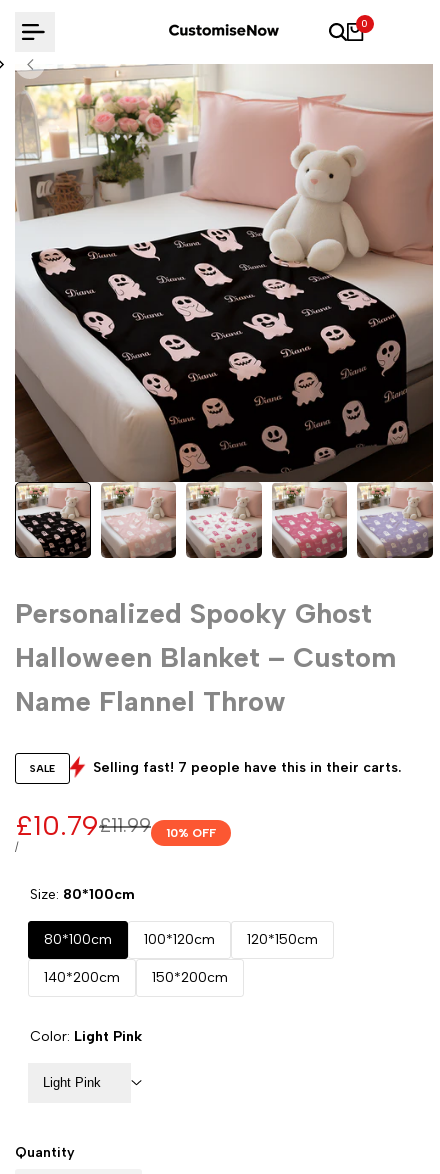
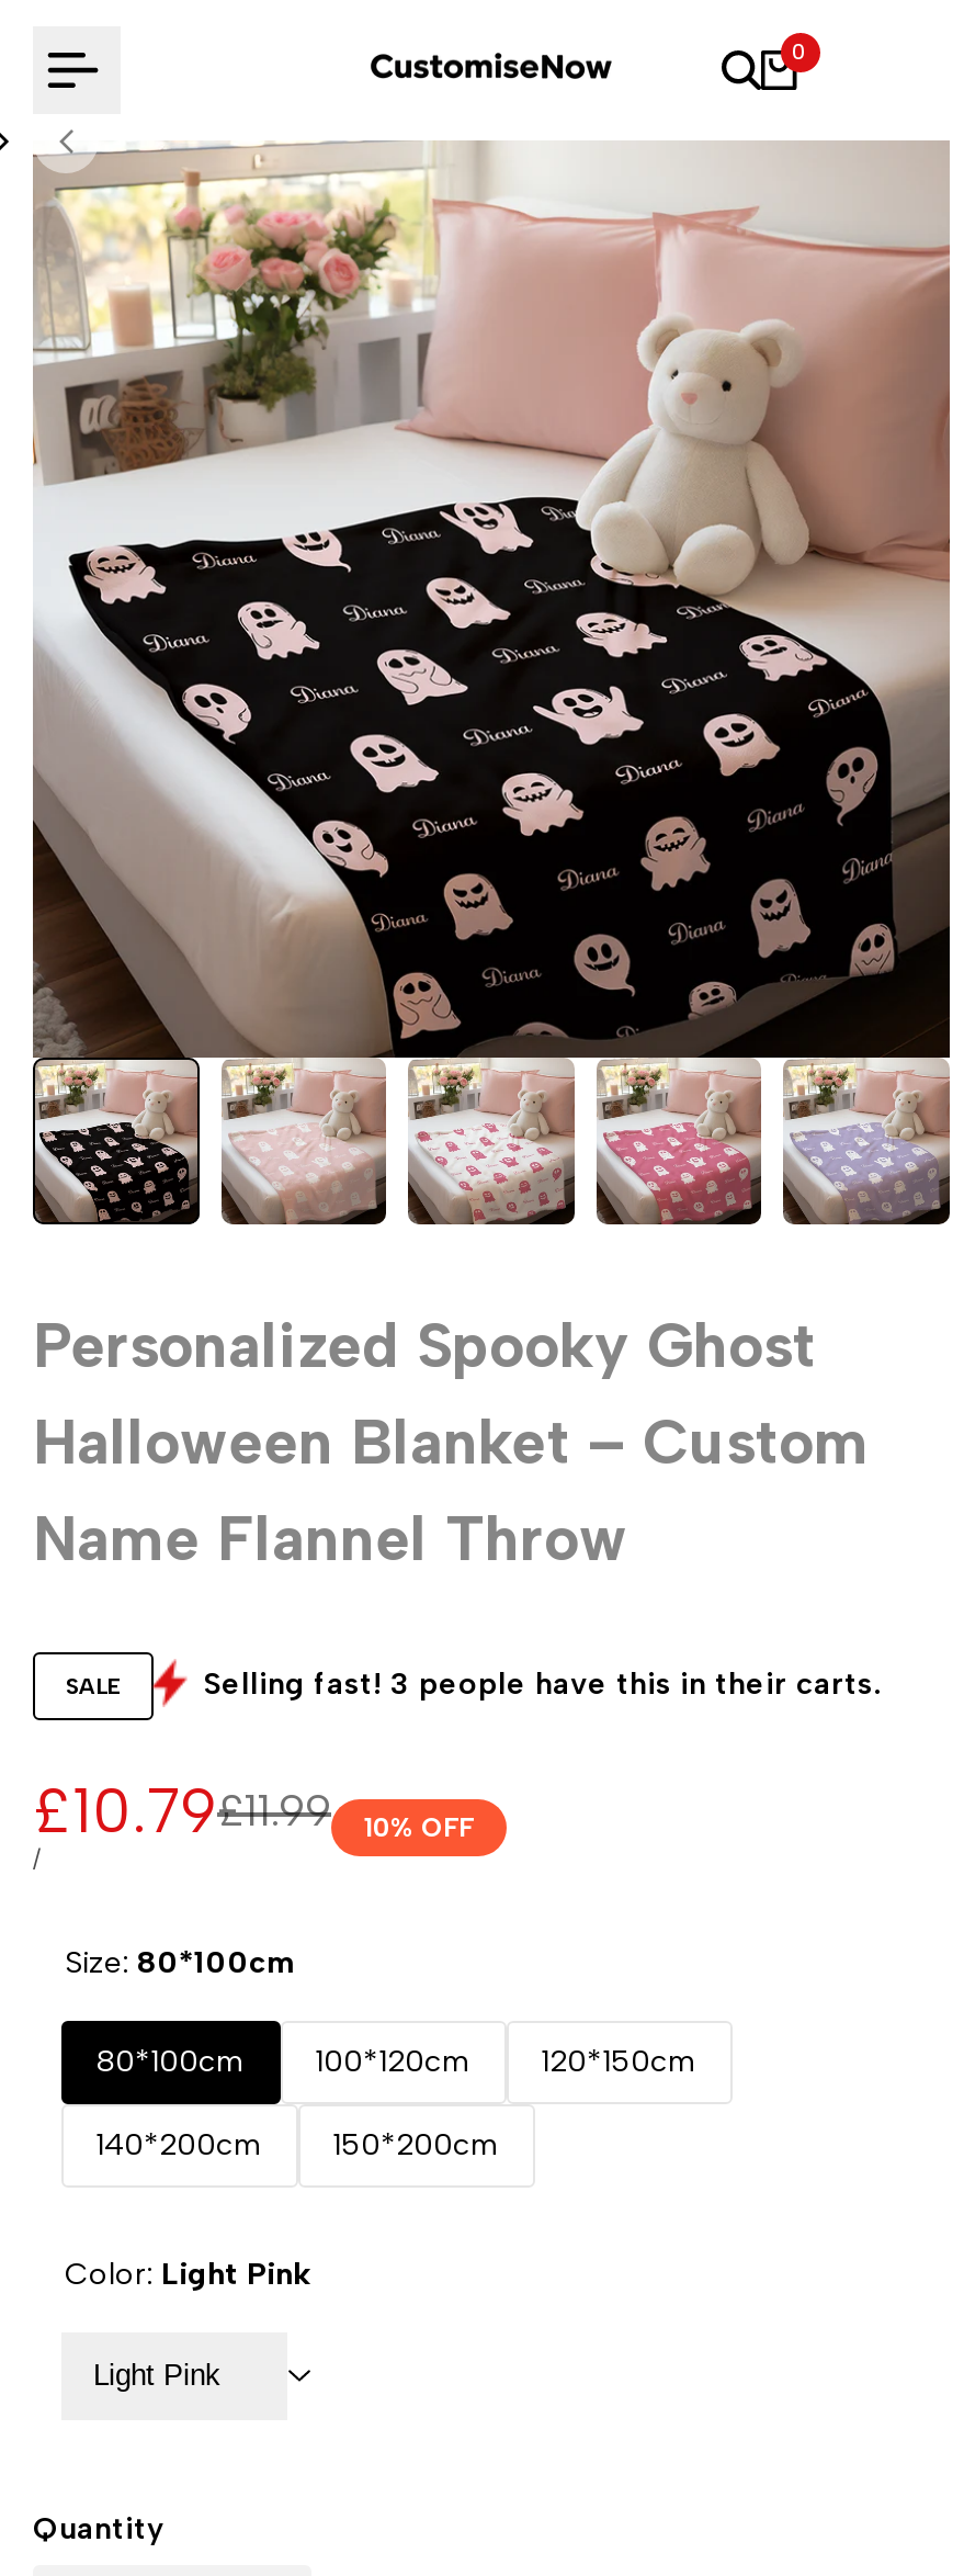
[93,759,401,776] Selling fast! 7 people have this in their carts. -> [204,1666,880,1703] Selling fast! 3 people have this in their carts.

